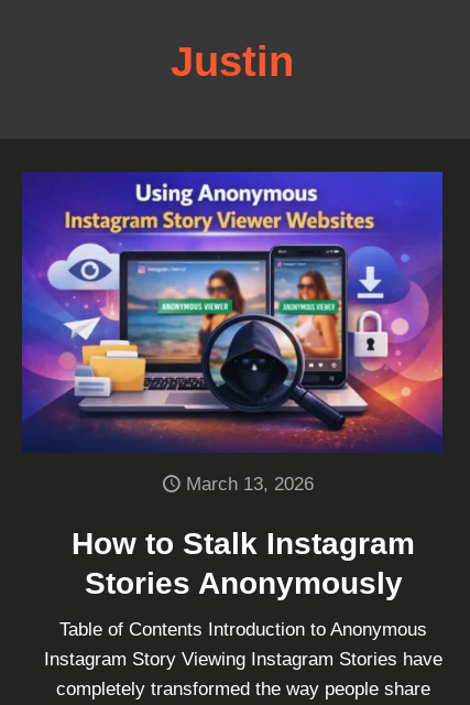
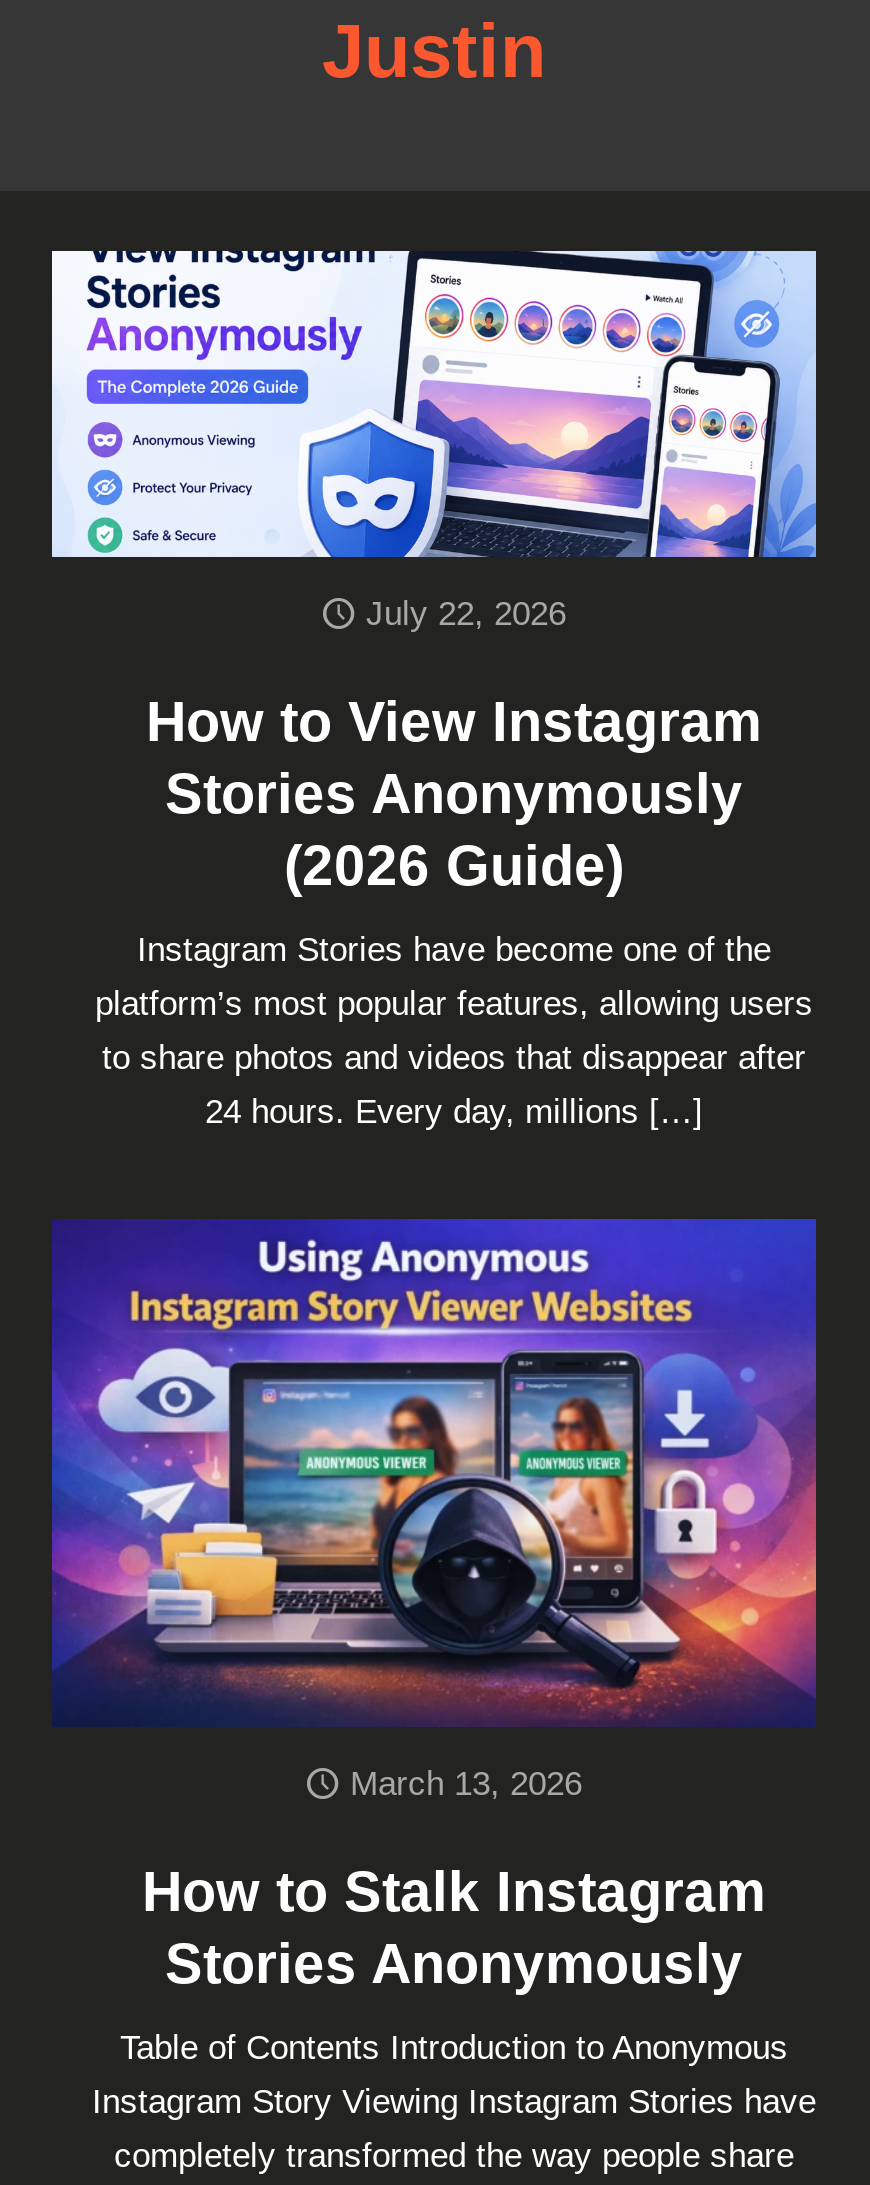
none -> [50,249,818,1131] [image] | July 22, 2026 | How to View Instagram | Stories Anonymously | (2026 Guide) | Instagram Stories have become one of the | platform’s most popular features, allowing users | to share photos and videos that disappear after | 24 hours. Every day, millions […]

